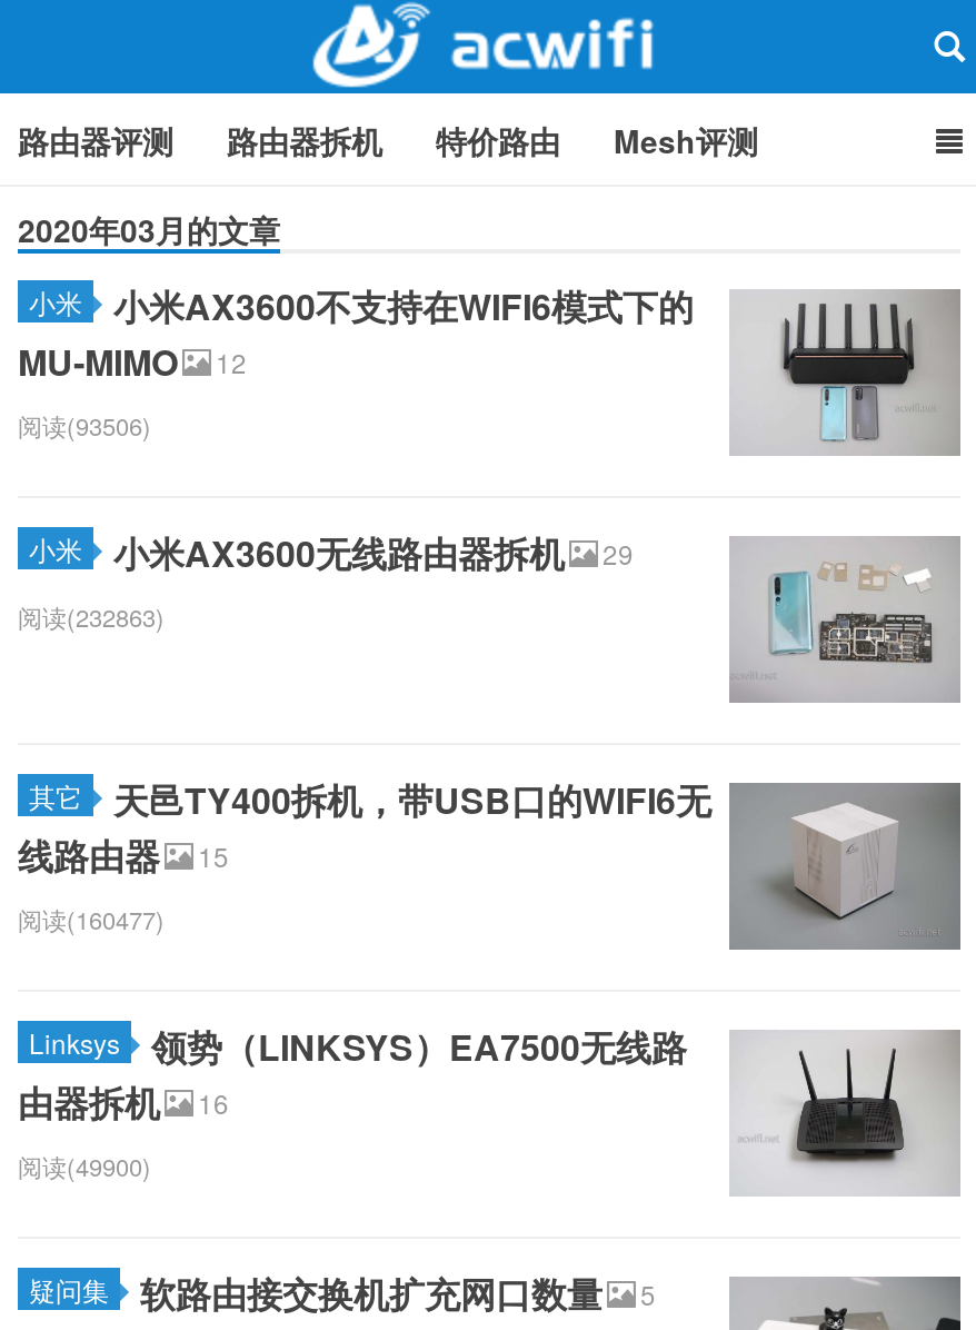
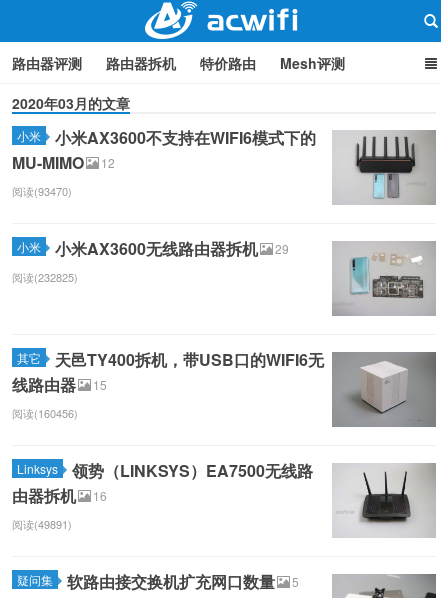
[18,407,151,443] 阅读(93506) -> [12,183,72,199] 阅读(93470)
[18,598,165,634] 阅读(232863) -> [12,269,78,285] 阅读(232825)
[18,901,165,936] 阅读(160477) -> [12,405,78,421] 阅读(160456)
[18,1148,151,1183] 阅读(49900) -> [12,516,72,532] 阅读(49891)

